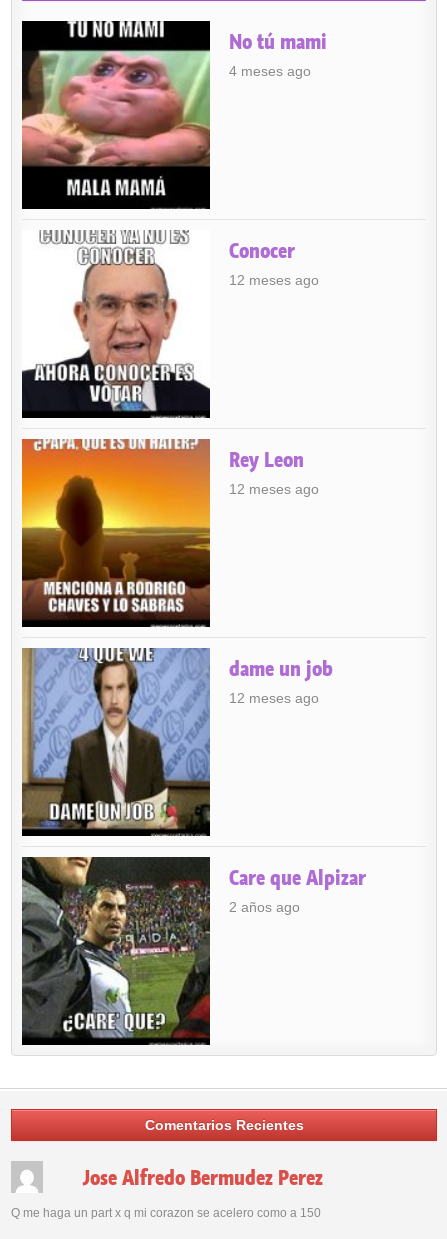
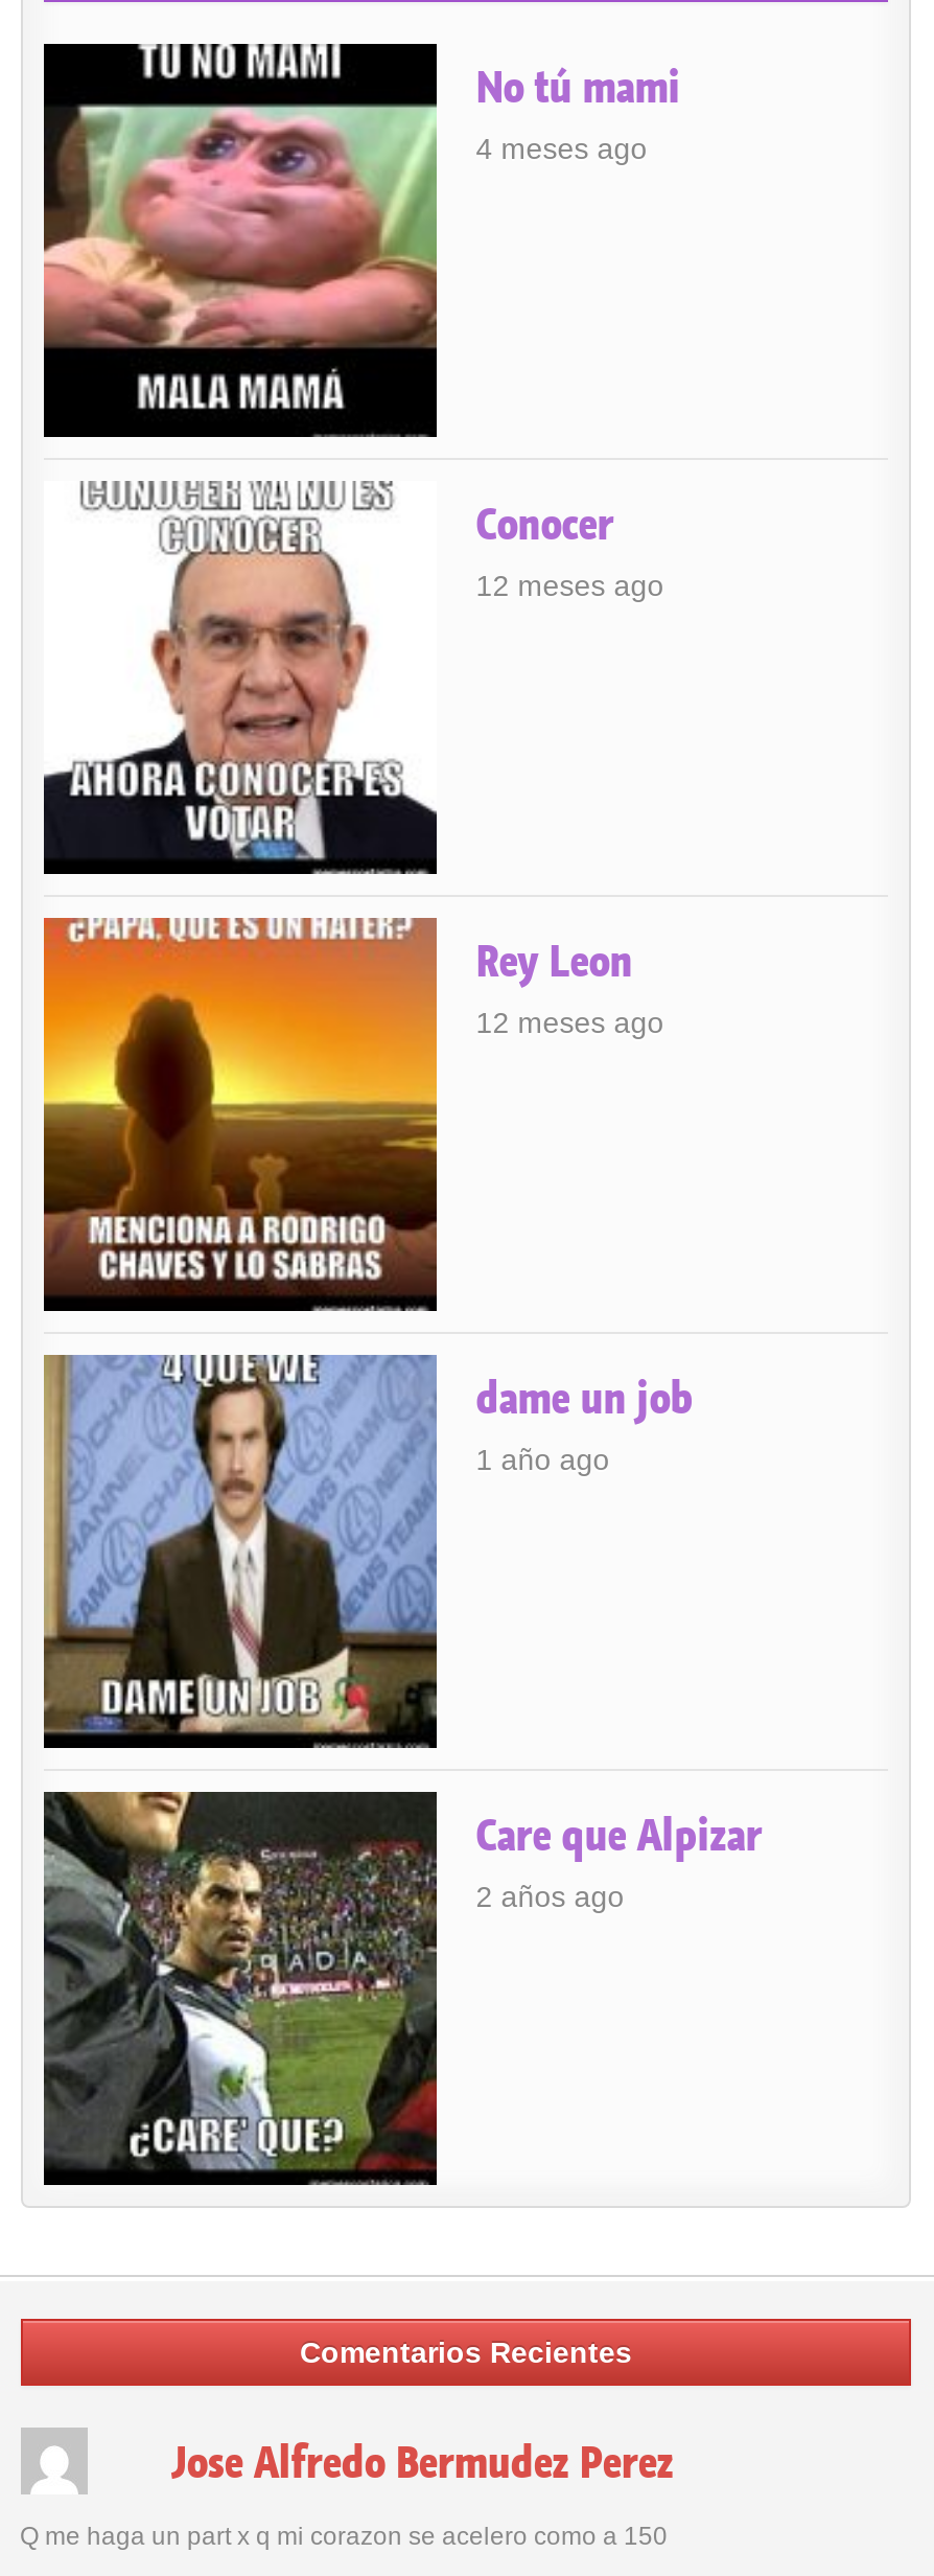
[229,690,319,706] 12 meses ago -> [476,1443,610,1476] 1 año ago

